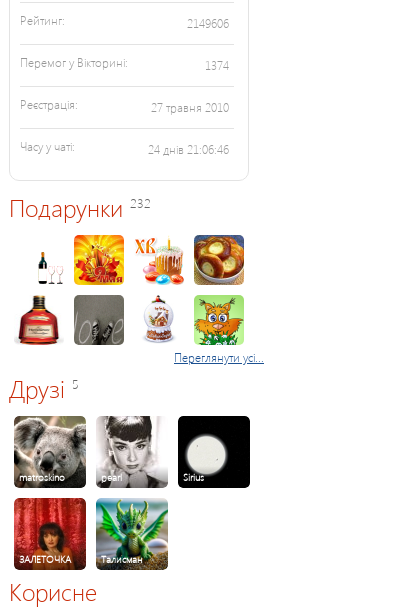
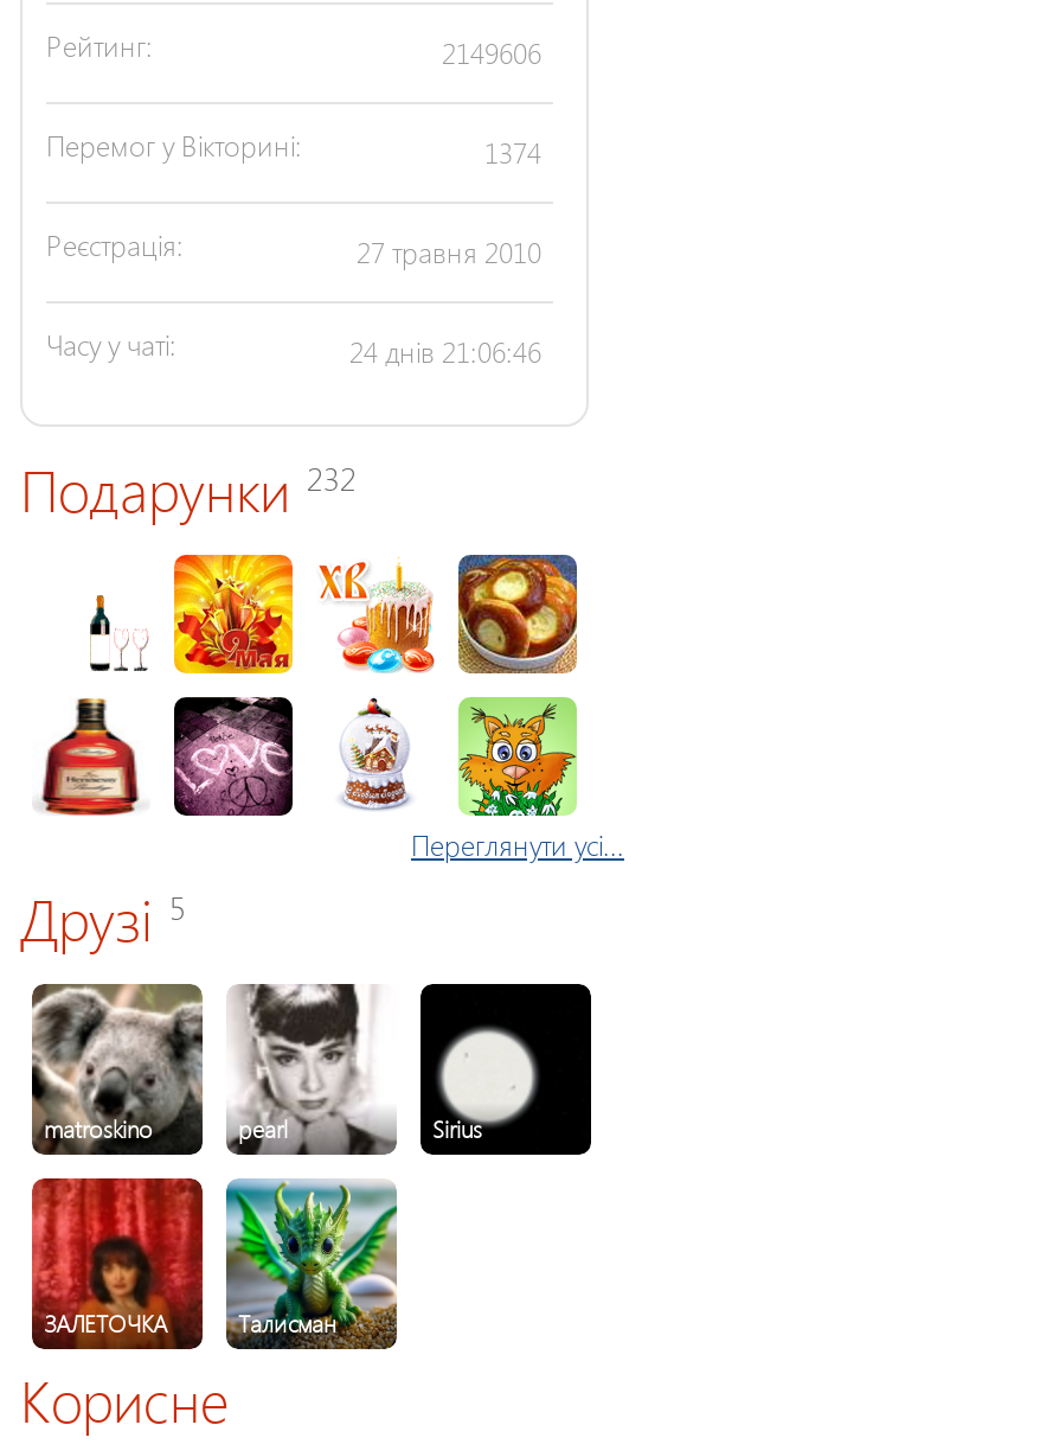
[73,294,125,345] [image] -> [172,695,295,816] [image]

